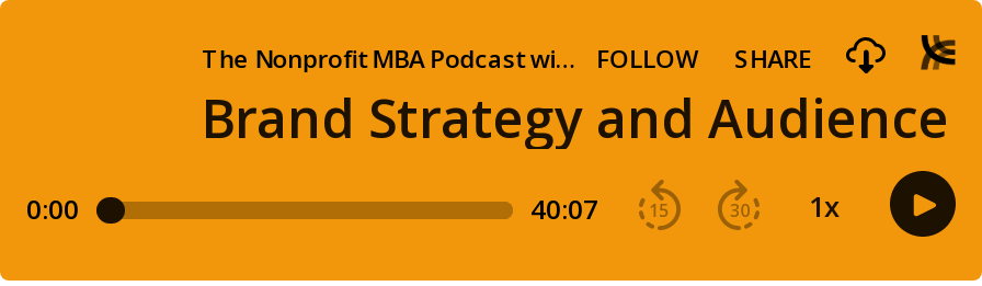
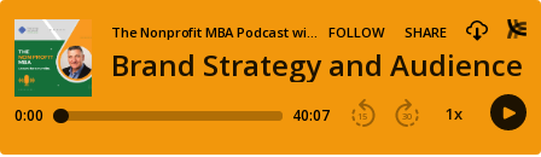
none -> [13,18,93,98] [image]

